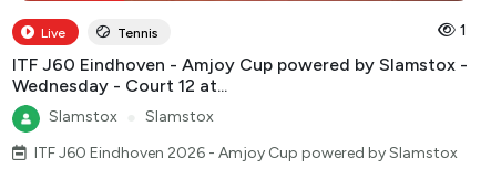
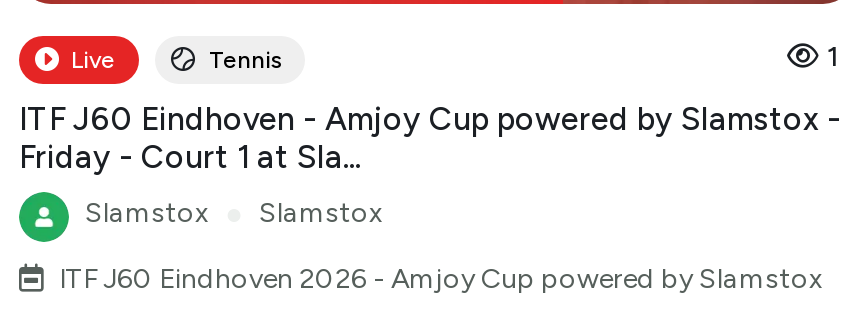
[12,76,227,97] Wednesday - Court 12 at... -> [19,137,361,175] Friday - Court 1 at Sla...

